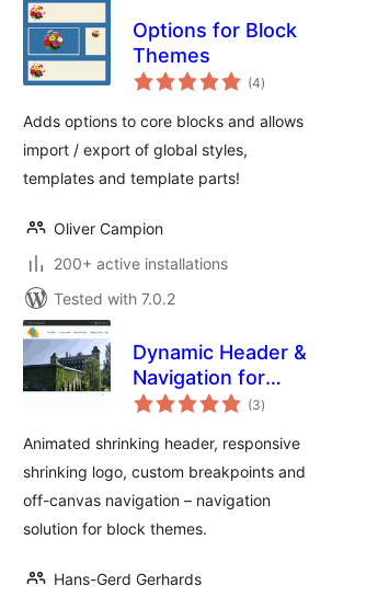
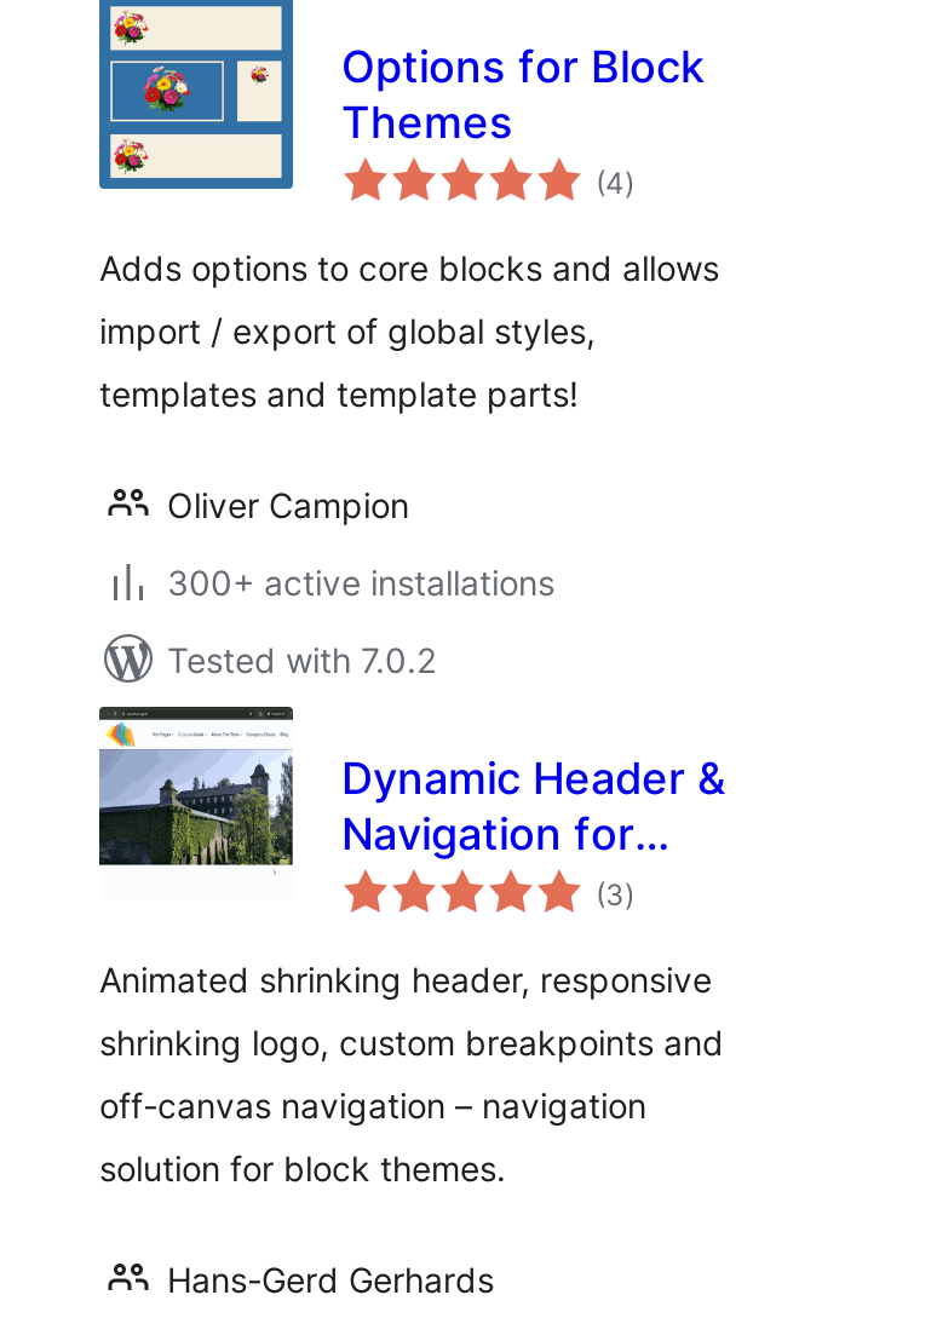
[54,254,228,273] 200+ active installations -> [167,562,554,603] 300+ active installations

